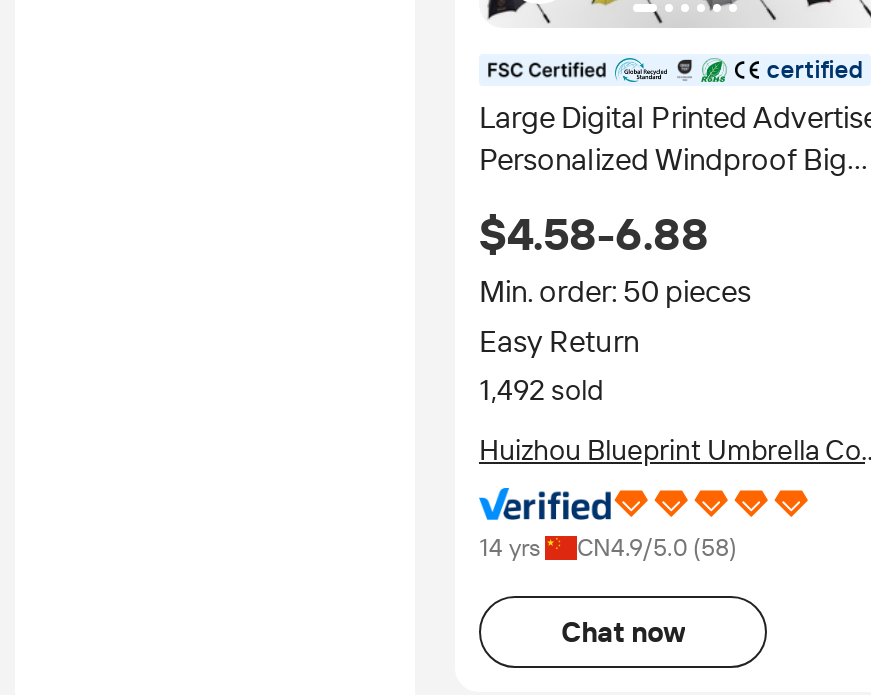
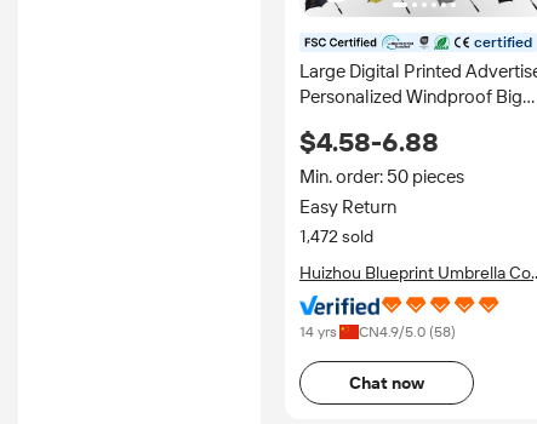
[479,374,603,406] 1,492 sold -> [299,227,373,246] 1,472 sold

